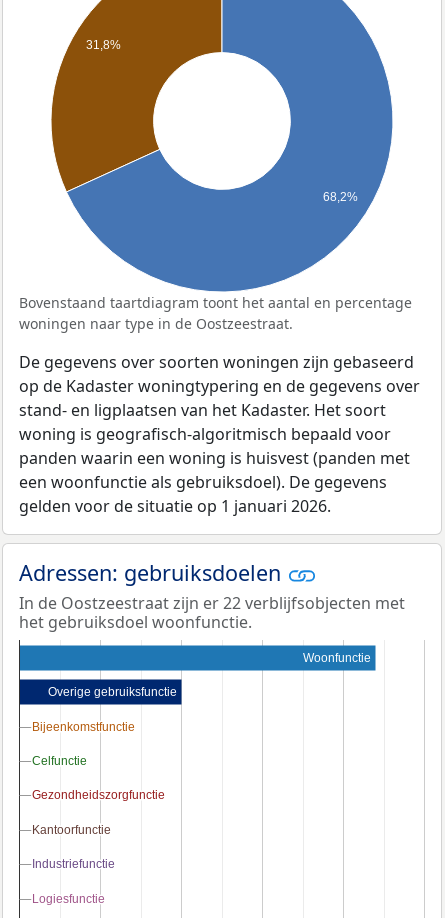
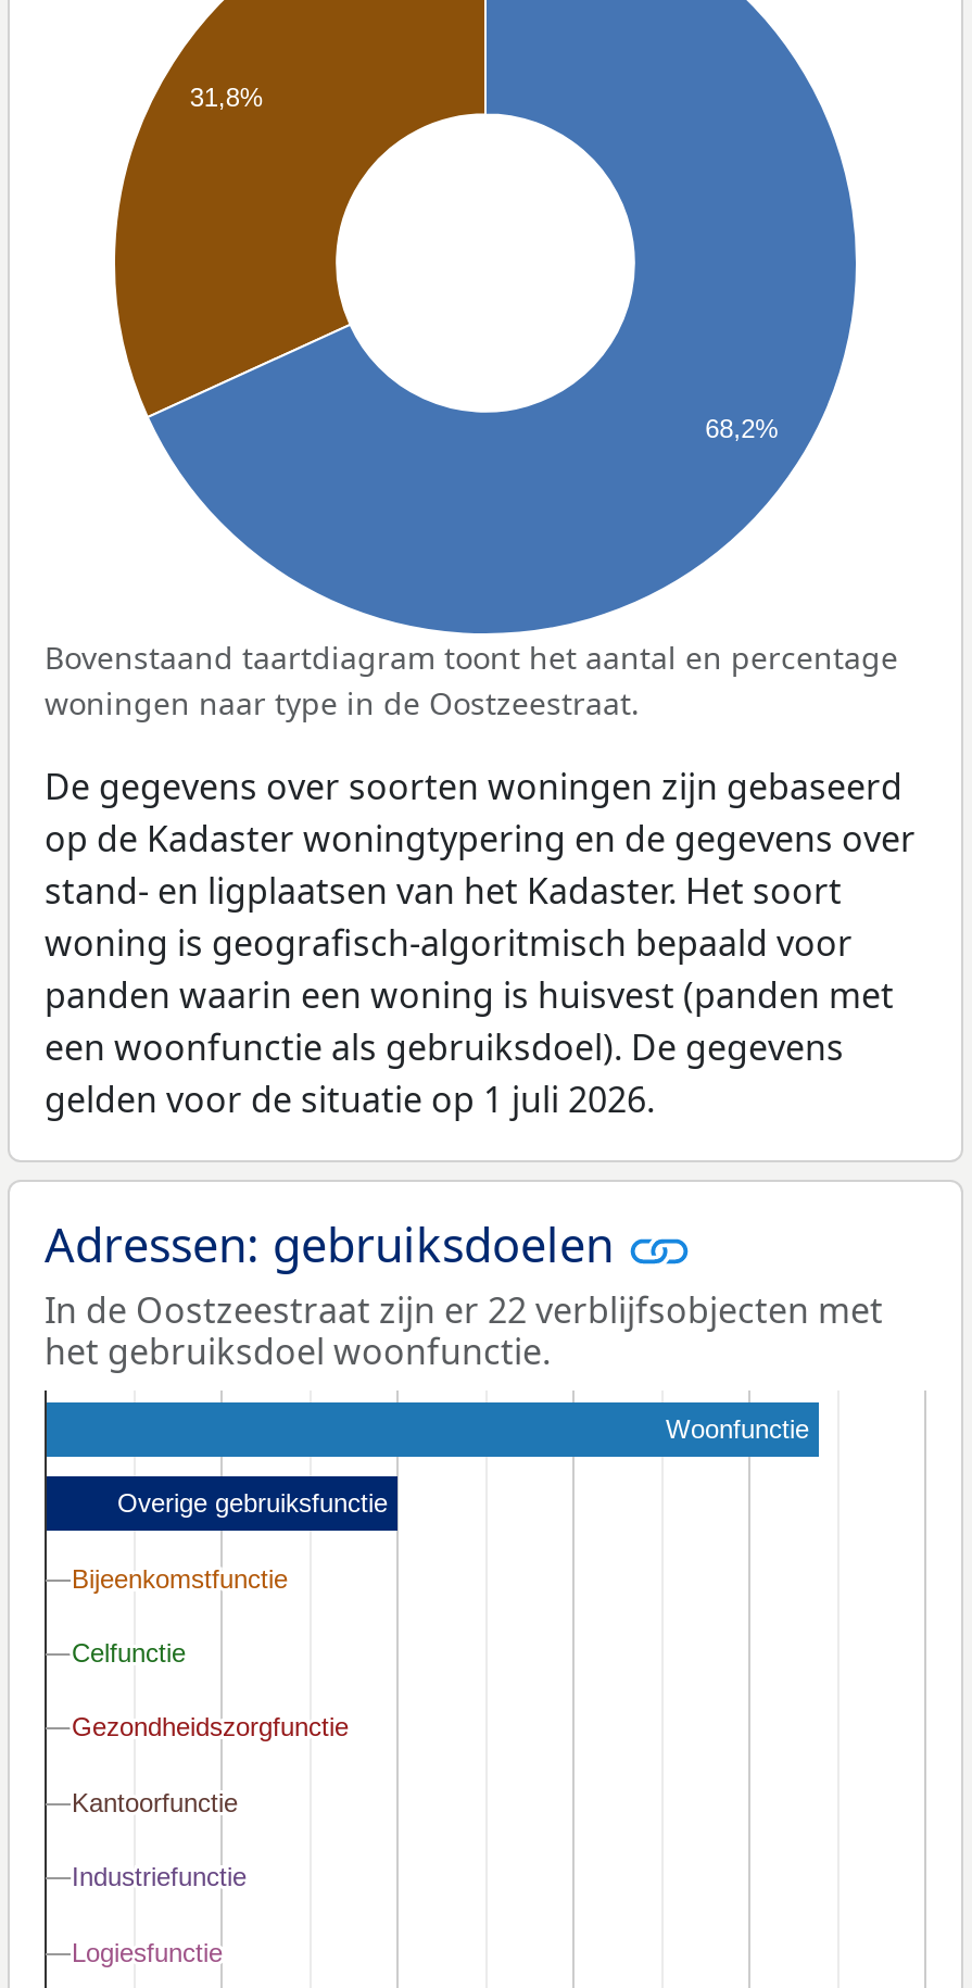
[19,495,331,517] gelden voor de situatie op 1 januari 2026. -> [45,1075,655,1123] gelden voor de situatie op 1 juli 2026.

